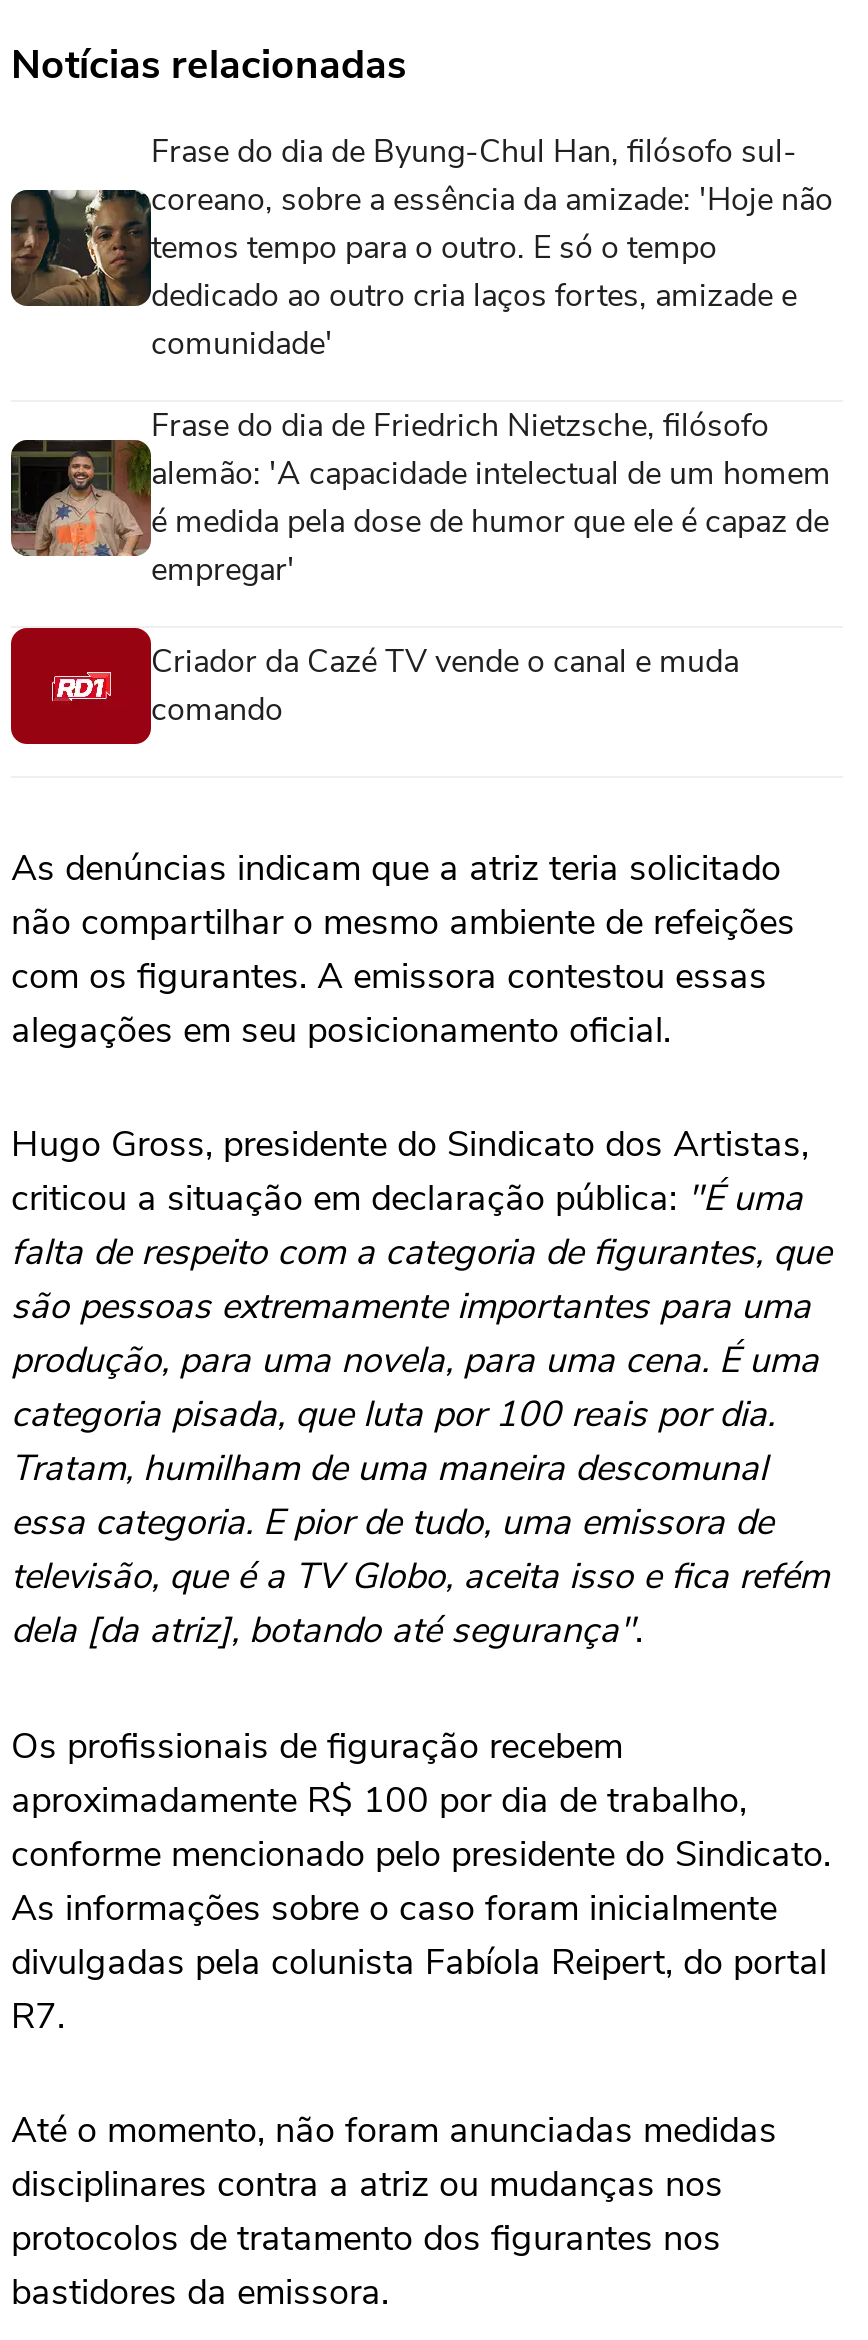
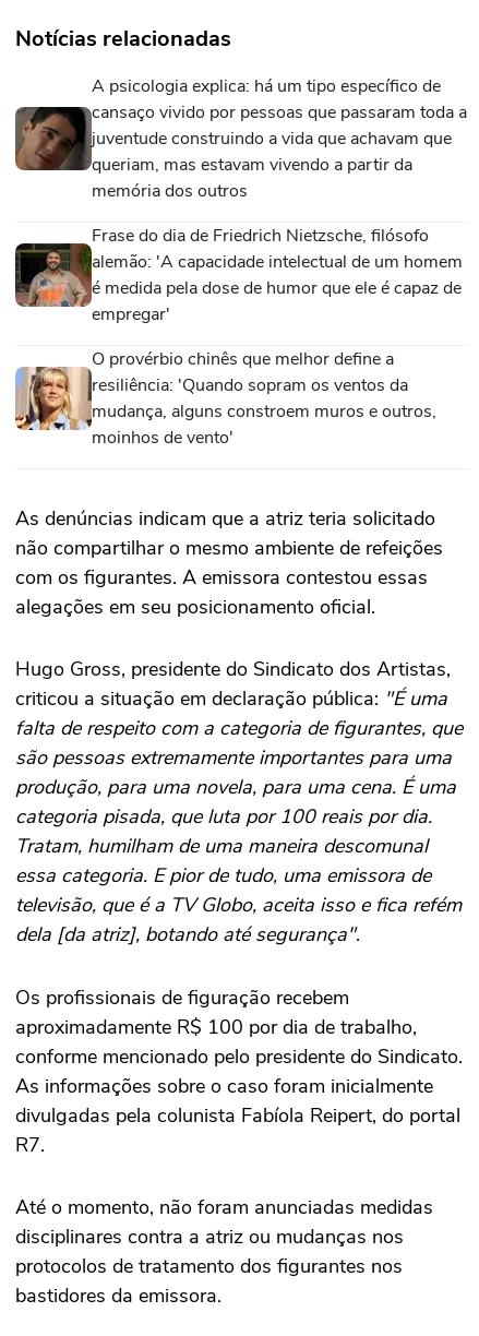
[13,129,833,365] [image] | Frase do dia de Byung-Chul Han, filósofo sul- | coreano, sobre a essência da amizade: 'Hoje não | temos tempo para o outro. E só o tempo | dedicado ao outro cria laços fortes, amizade e | comunidade' -> [15,74,467,203] [image] | A psicologia explica: há um tipo específico de | cansaço vivido por pessoas que passaram toda a | juventude construindo a vida que achavam que | queriam, mas estavam vivendo a partir da | memória dos outros
[9,626,739,746] [image] | Criador da Cazé TV vende o canal e muda | comando -> [14,347,436,449] [image] | O provérbio chinês que melhor define a | resiliência: 'Quando sopram os ventos da | mudança, alguns constroem muros e outros, | moinhos de vento'

